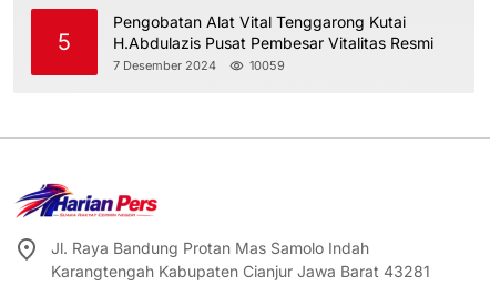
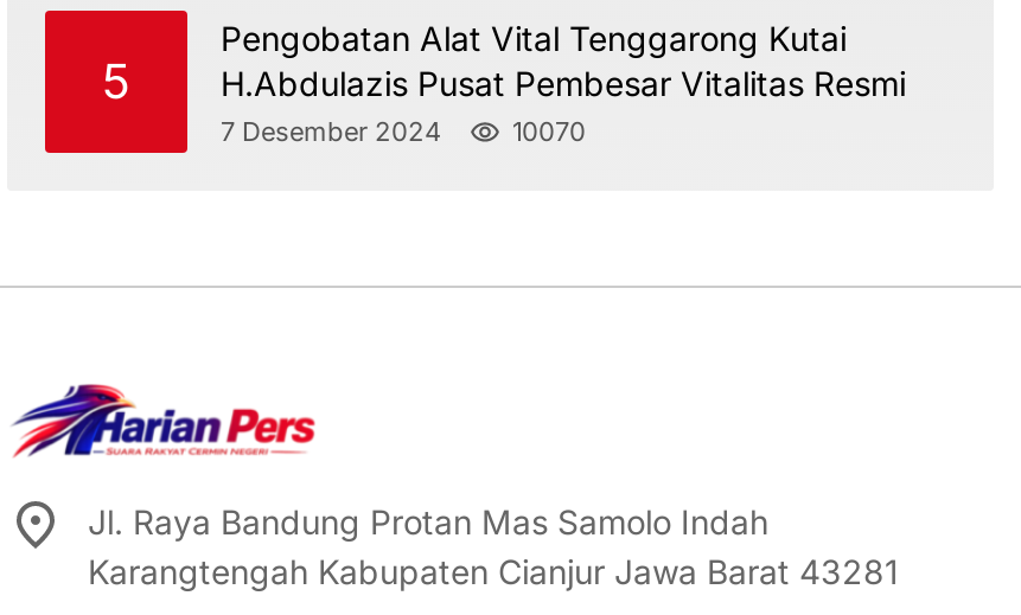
[249,58,285,74] 10059 -> [512,116,586,149] 10070

